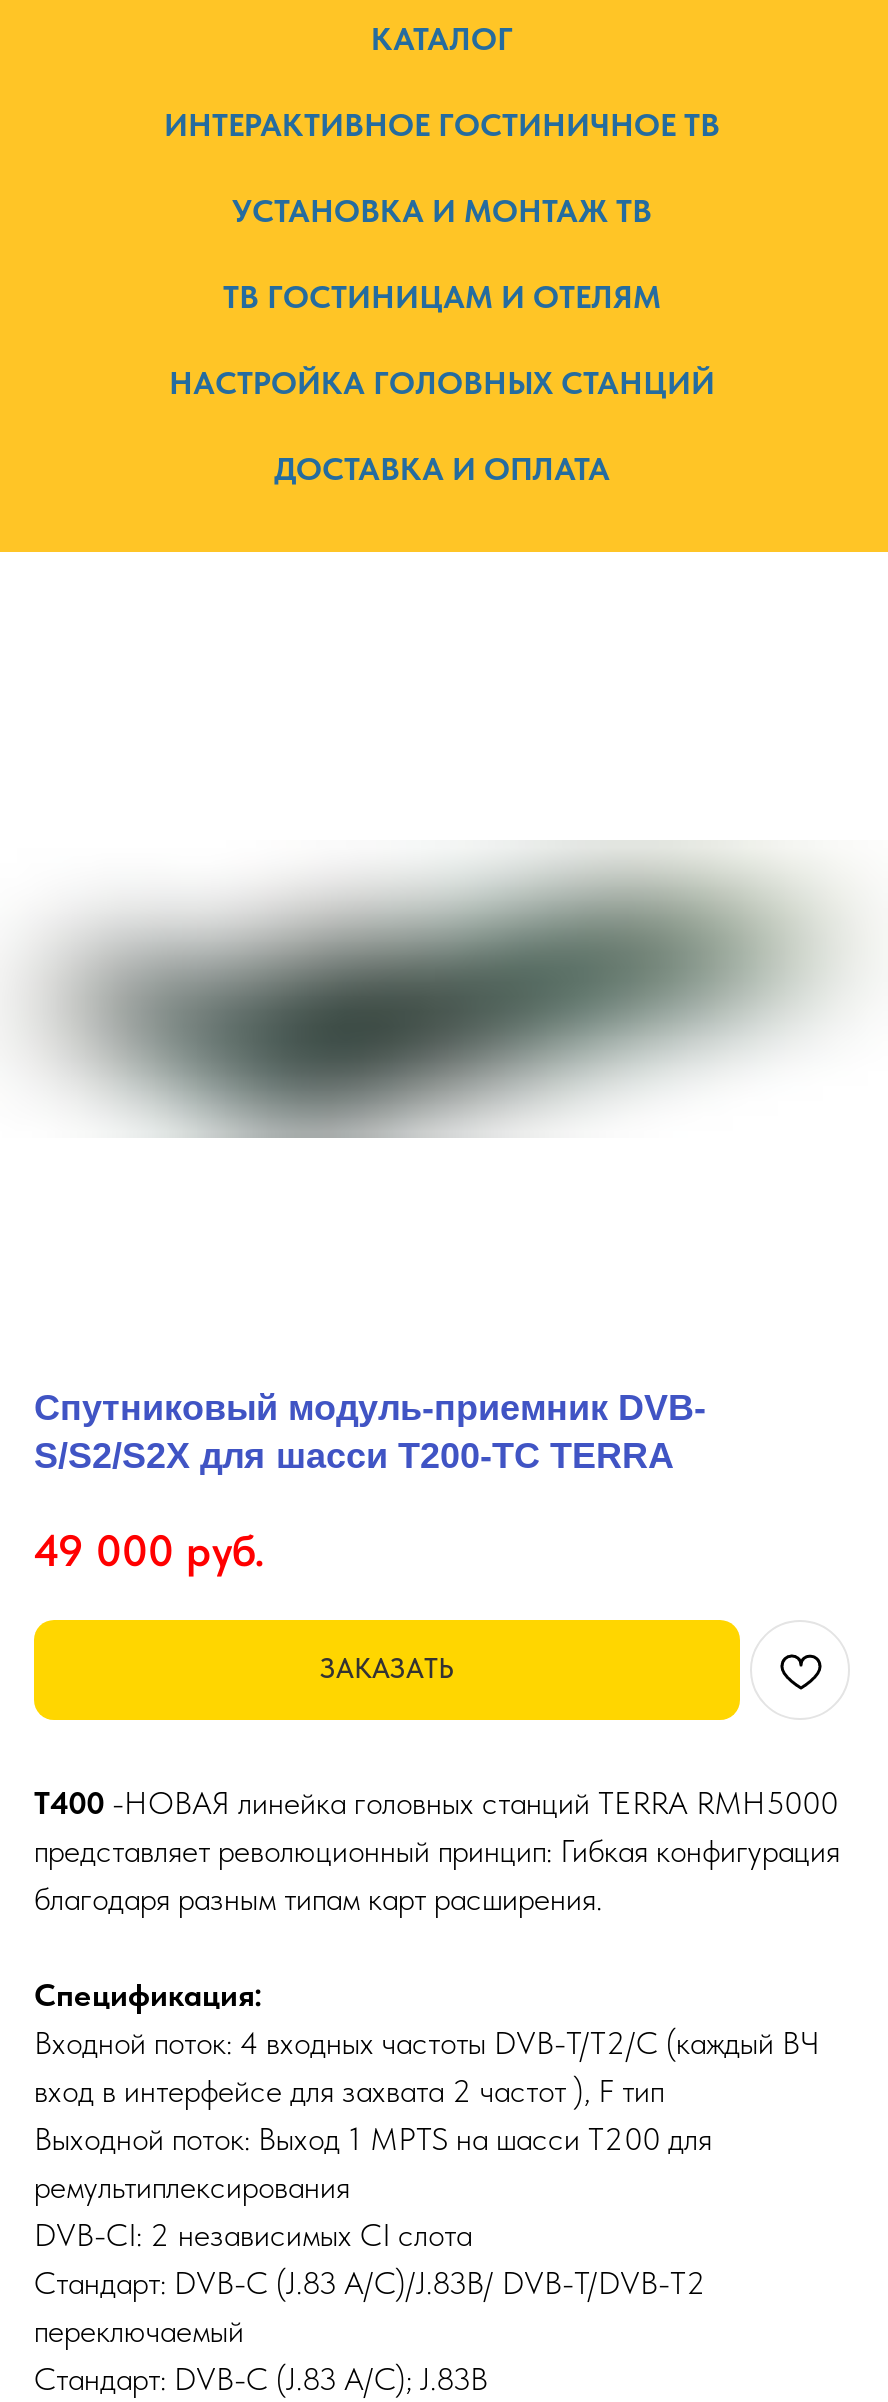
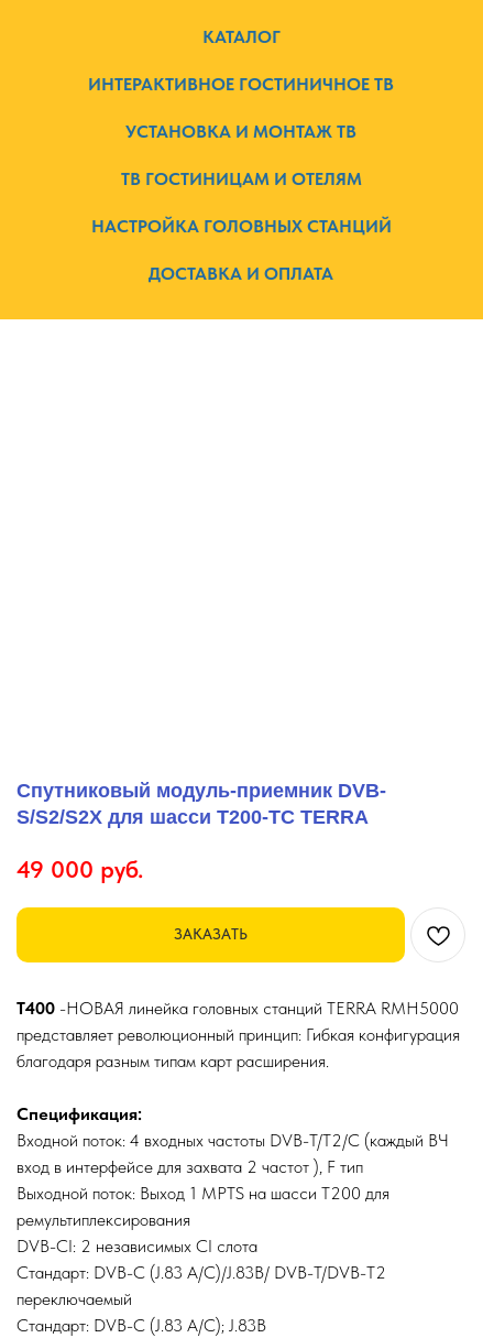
[34,844,838,1138] [image] -> none

